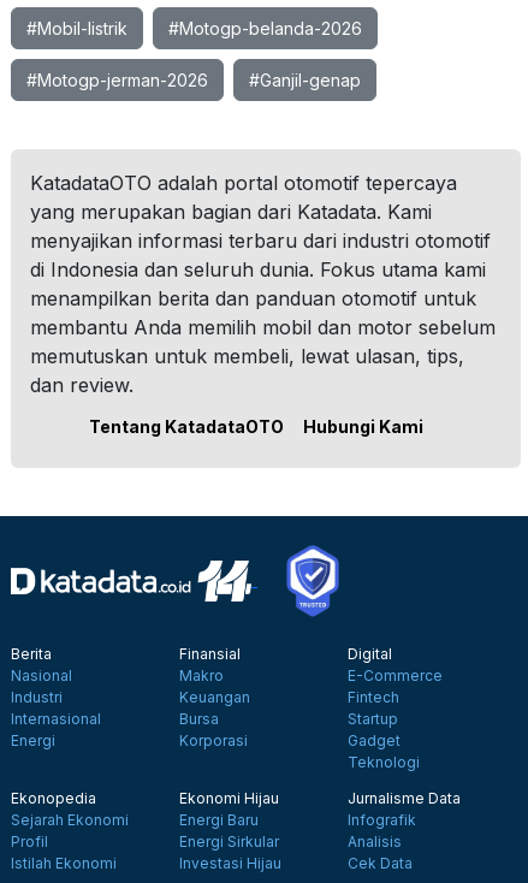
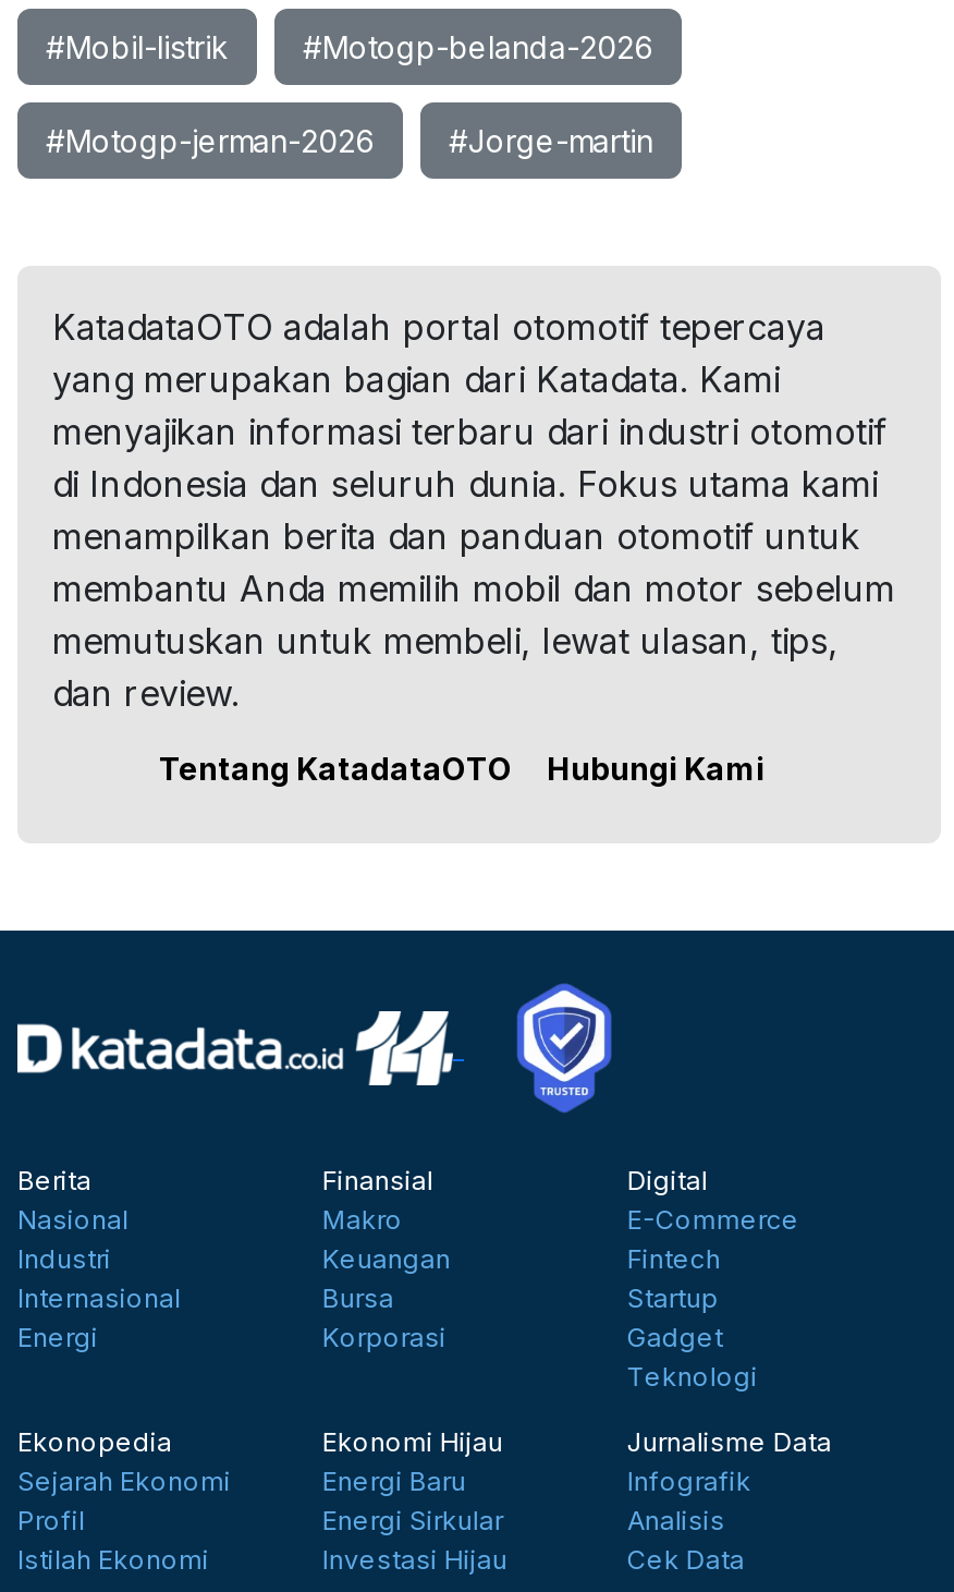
[249,70,361,90] #Ganjil-genap -> [449,122,653,159] #Jorge-martin

